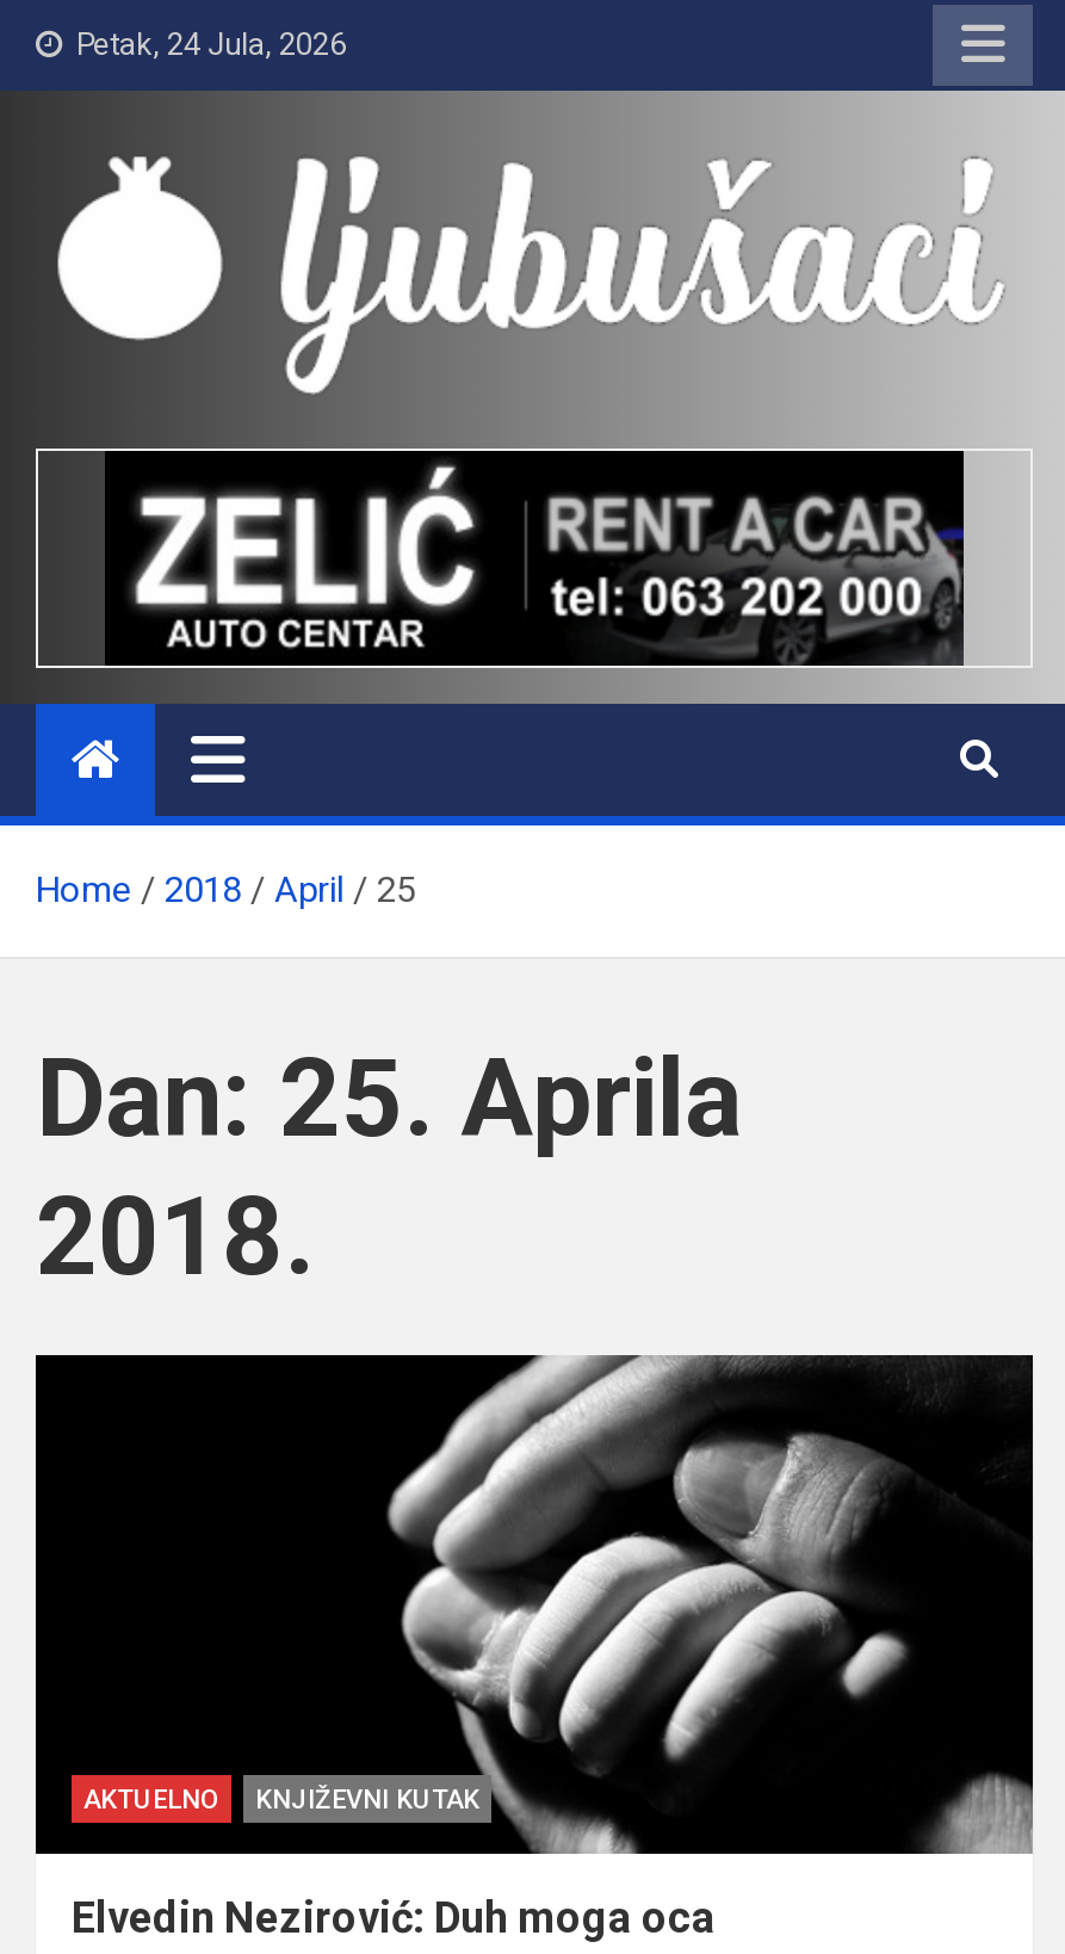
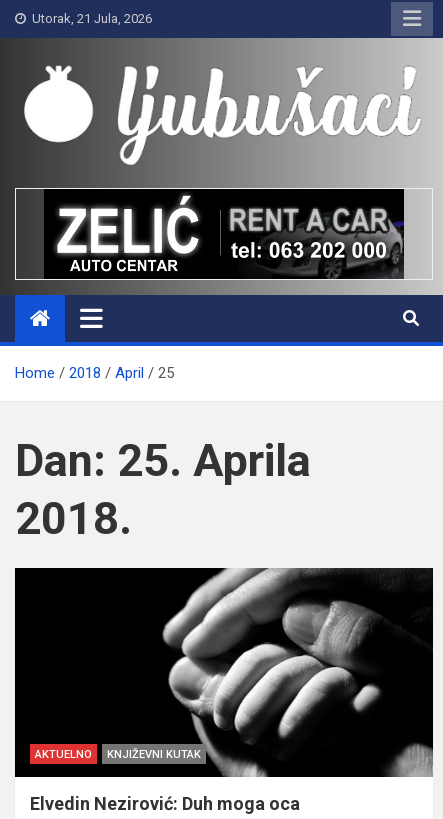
[62,26,346,62] Petak, 24 Jula, 2026 -> [26,11,152,26] Utorak, 21 Jula, 2026

